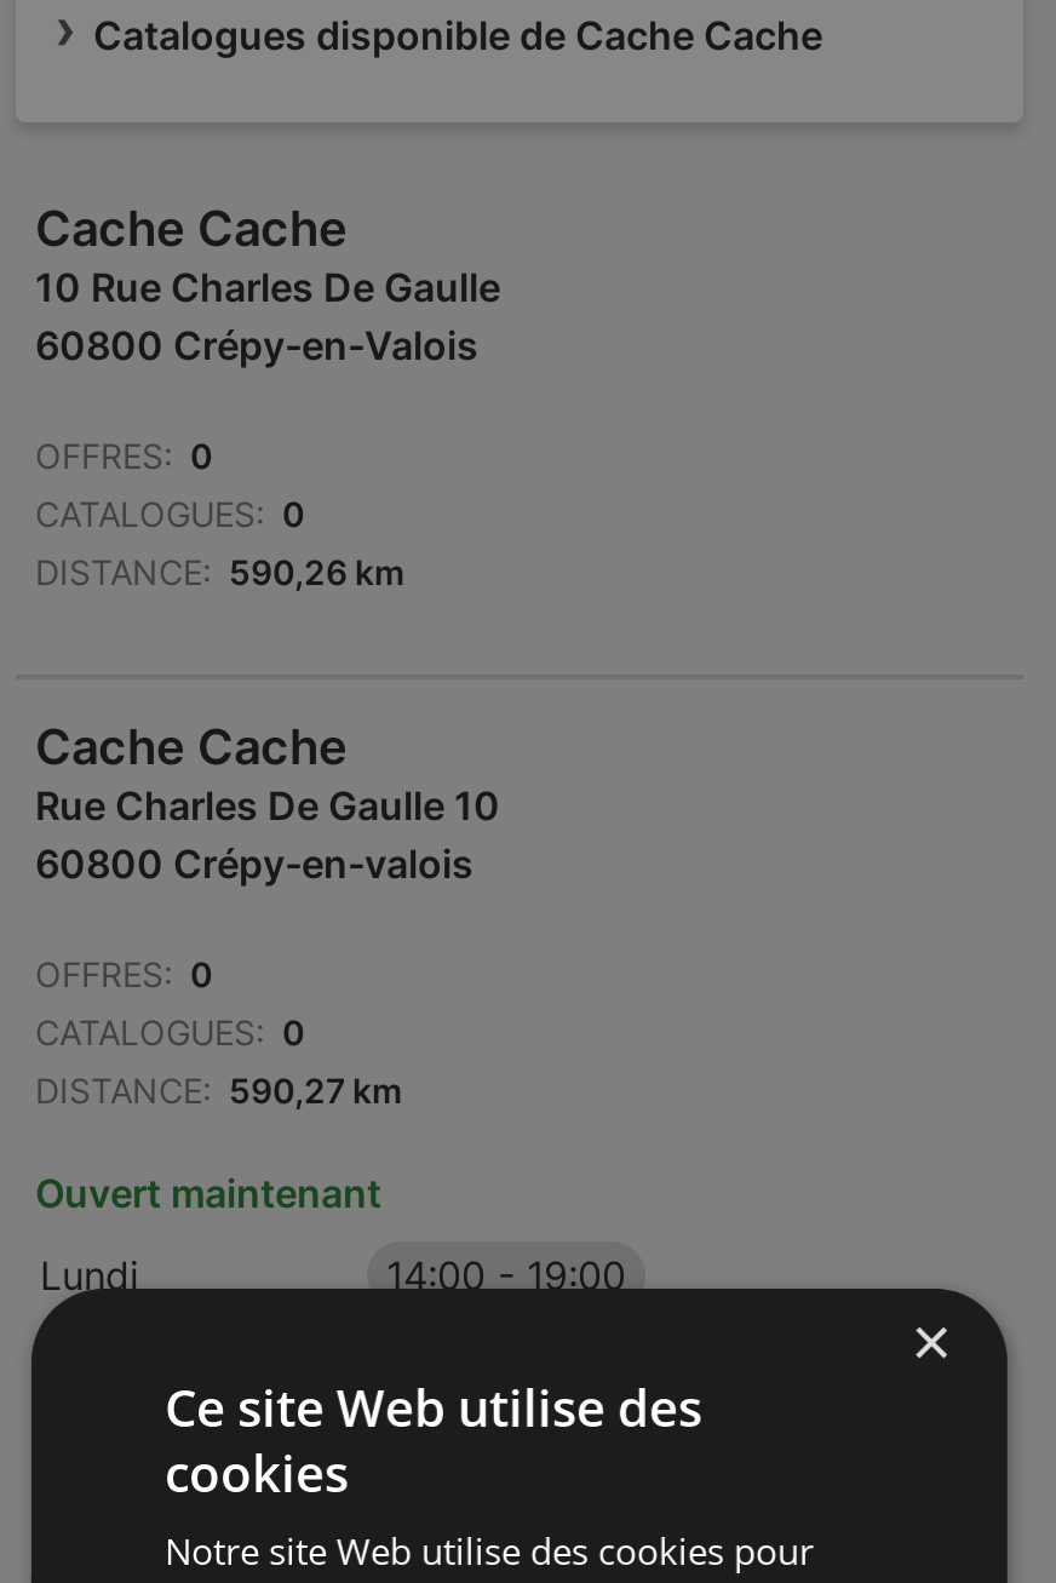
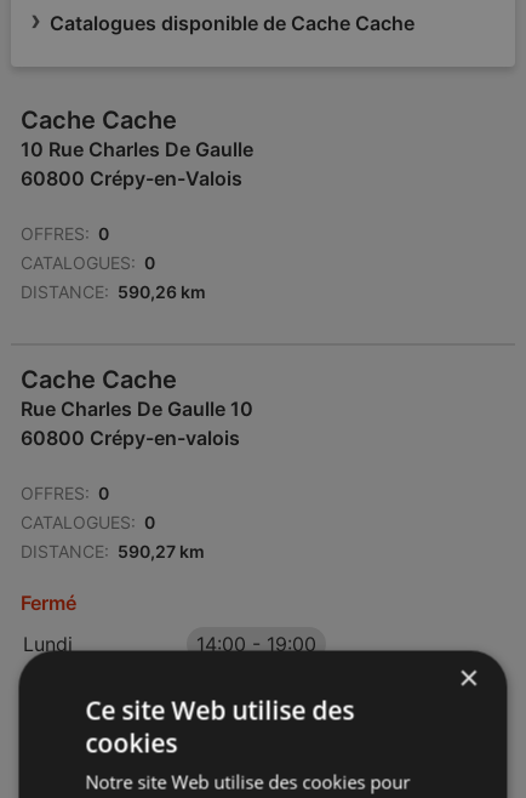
[35,1169,381,1217] Ouvert maintenant -> [21,591,76,615] Fermé

